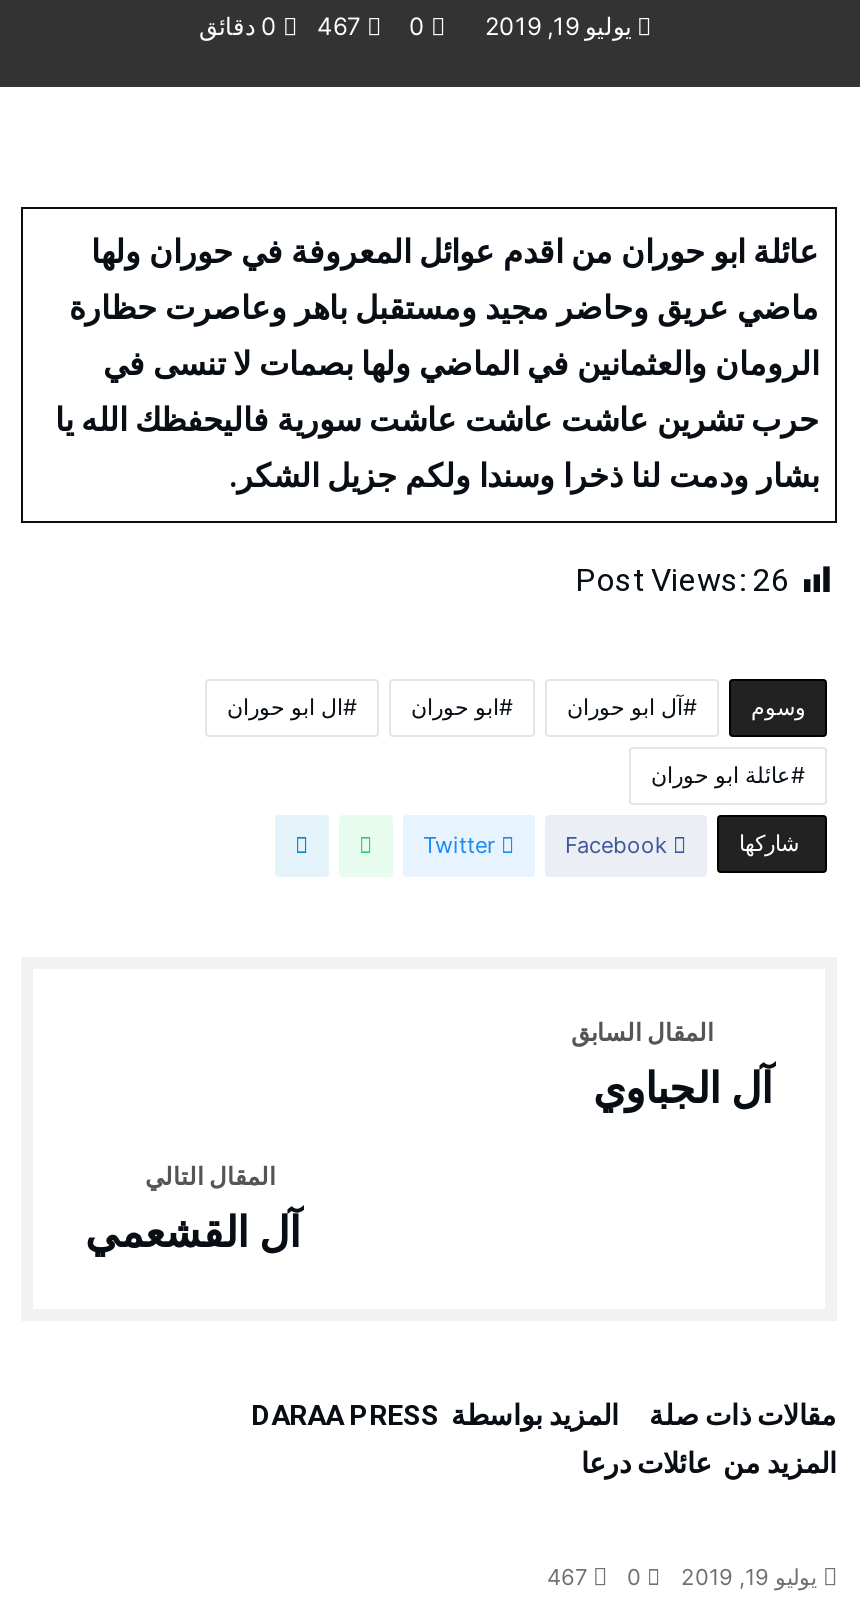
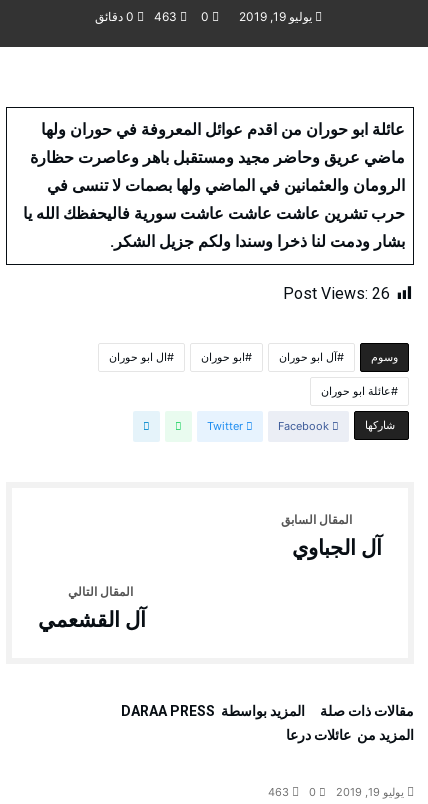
[317,11,361,41] 467 -> [153,9,176,24] 463
[547,1563,587,1591] 467 -> [268,785,289,799] 463

